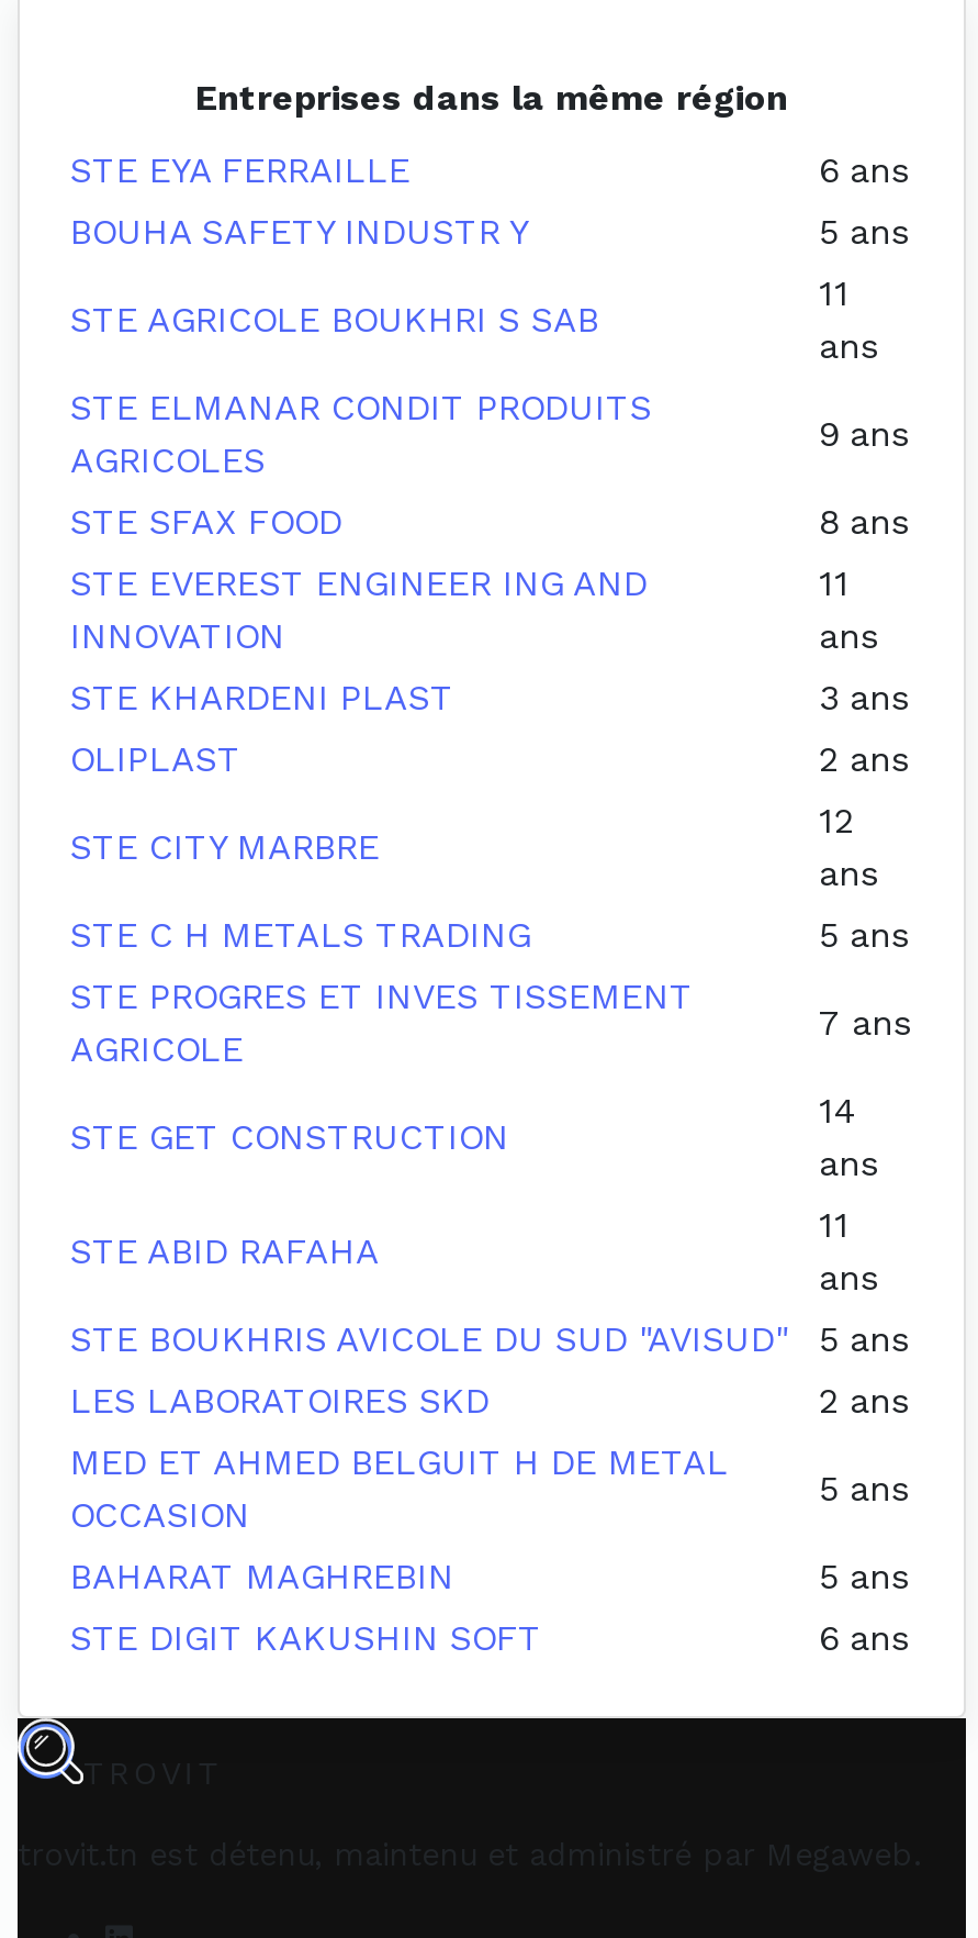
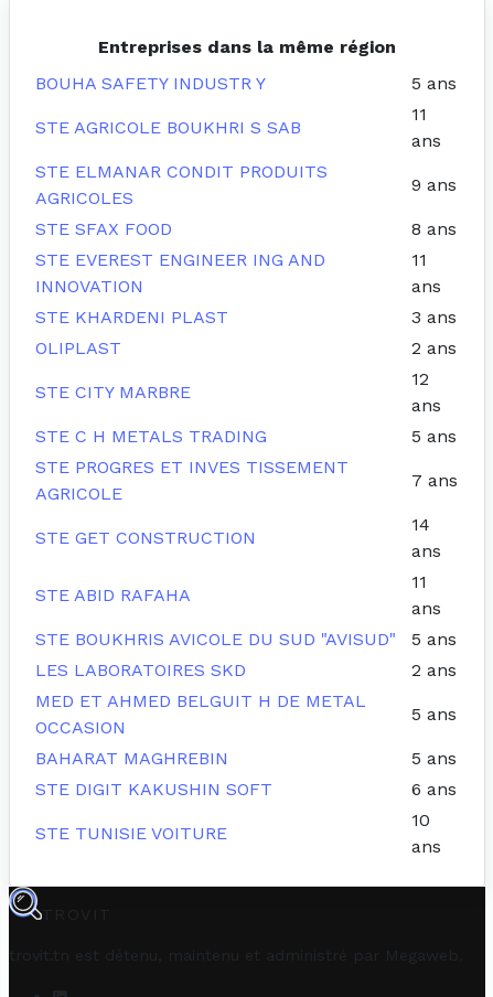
[70,150,909,192] STE EYA FERRAILLE | 6 ans -> none
moved [70,211,911,1659] -> [35,73,458,800]: BOUHA SAFETY INDUSTR Y | 5 ans | STE AGRICOLE BOUKHRI S SAB | ... | STE DIGIT KAKUSHIN SOFT | 6 ans
none -> [35,823,227,844] STE TUNISIE VOITURE
none -> [411,810,441,857] 10 | ans

